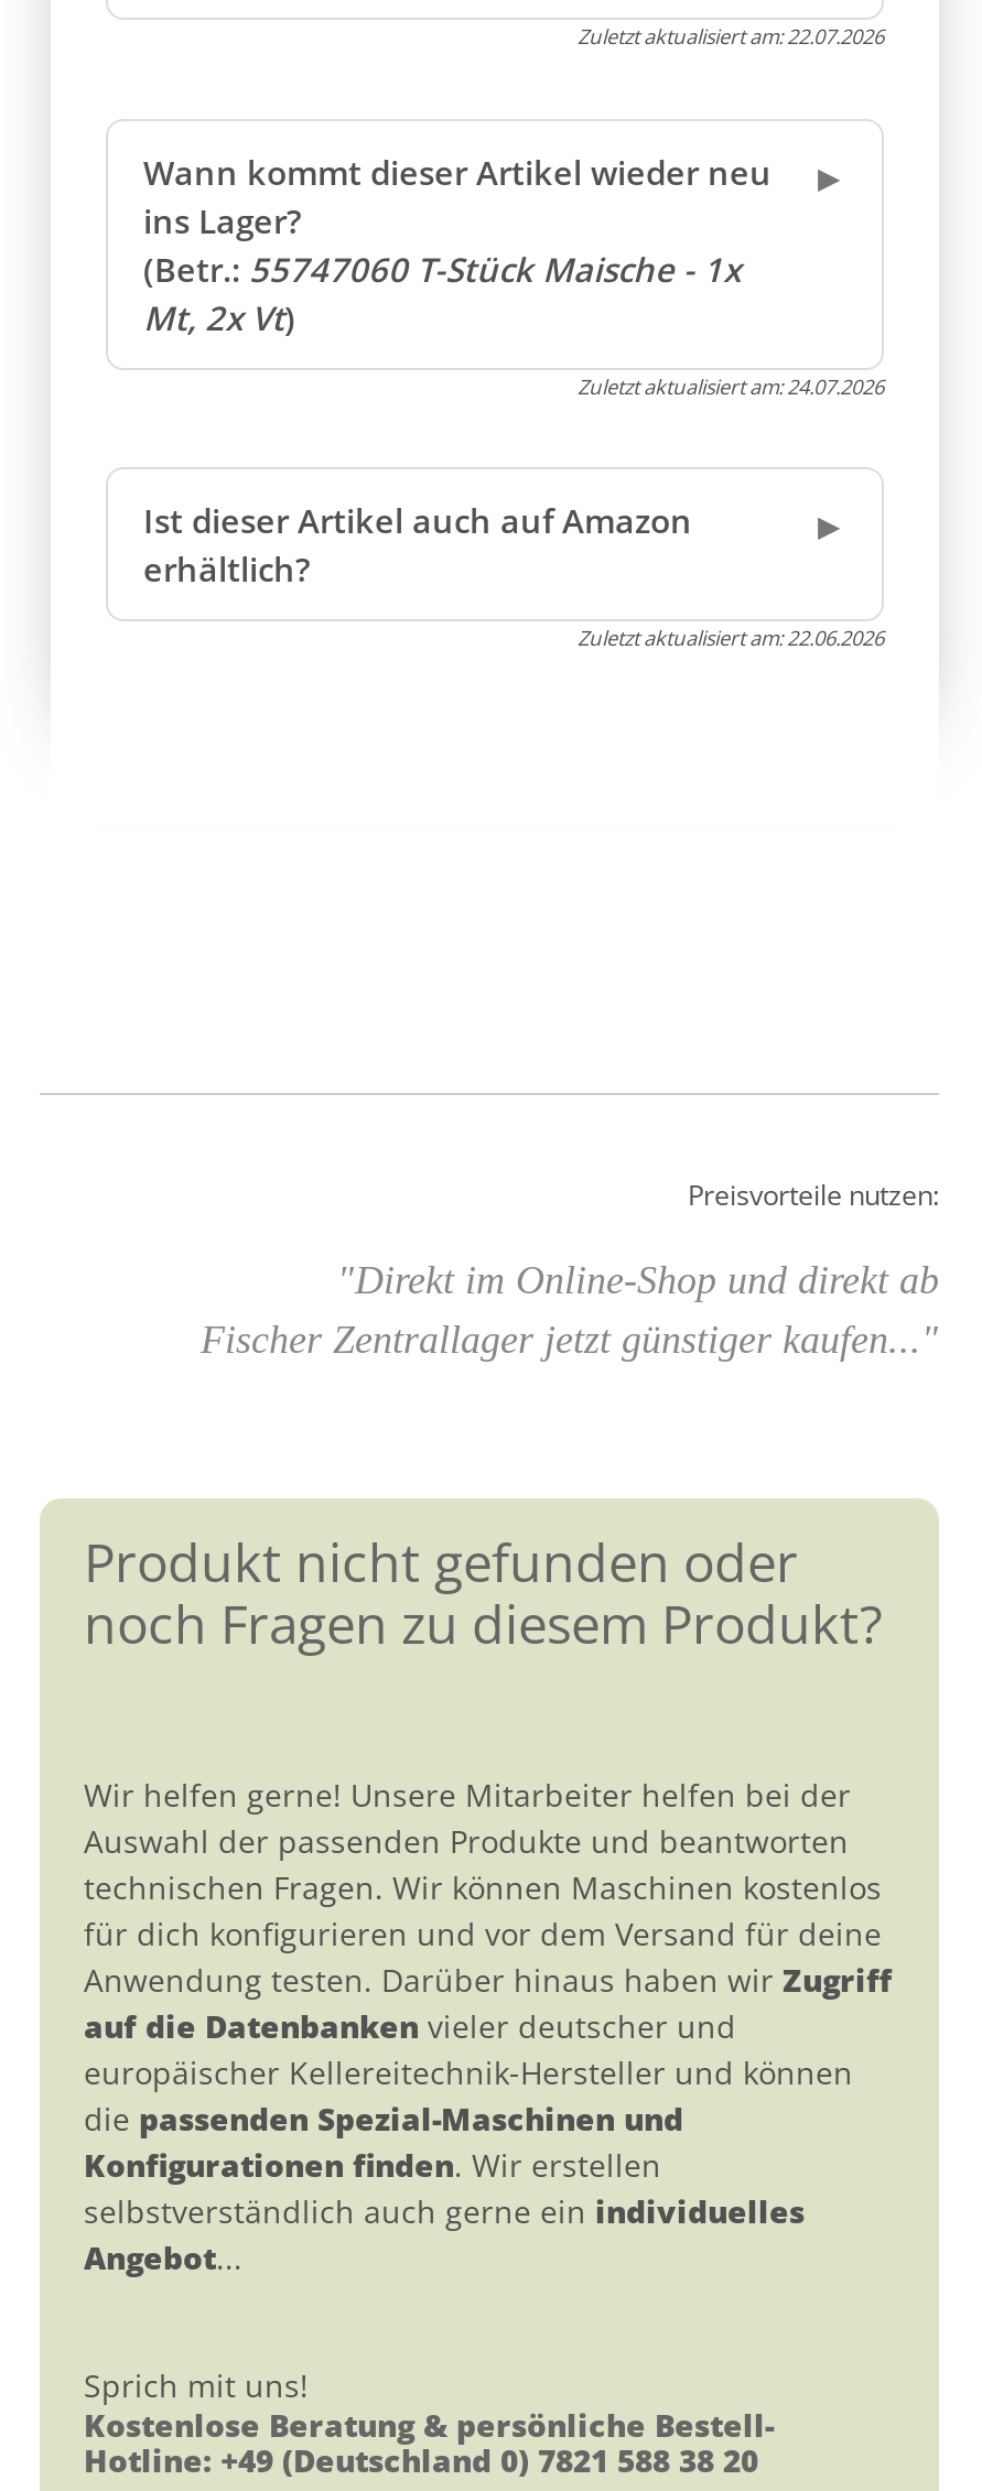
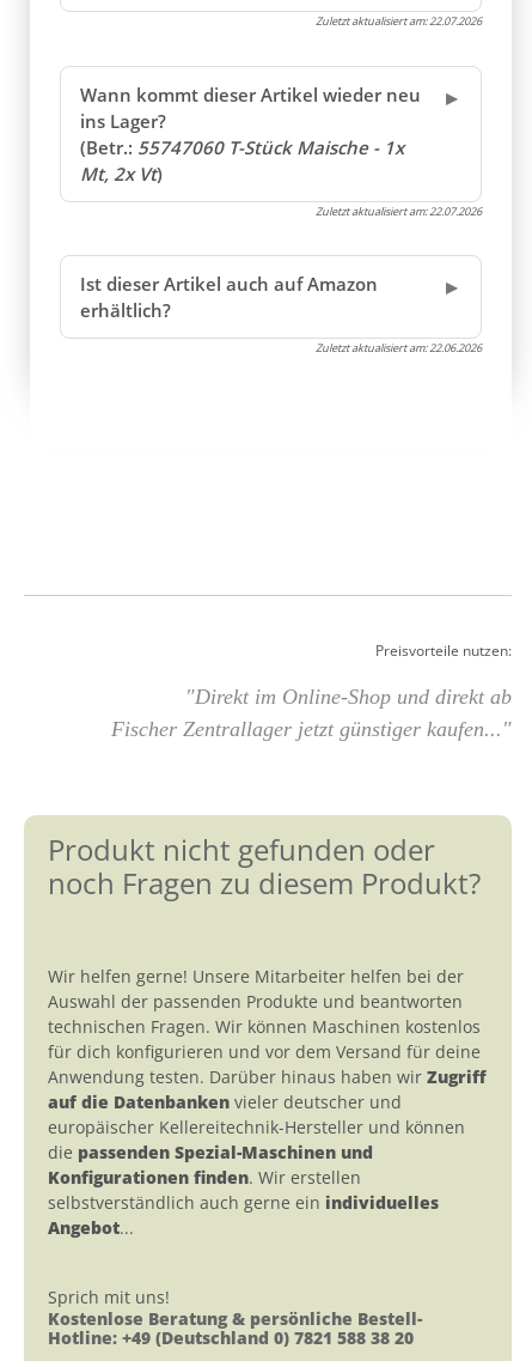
[578,372,884,400] Zuletzt aktualisiert am:24.07.2026 -> [316,203,482,219] Zuletzt aktualisiert am:22.07.2026

